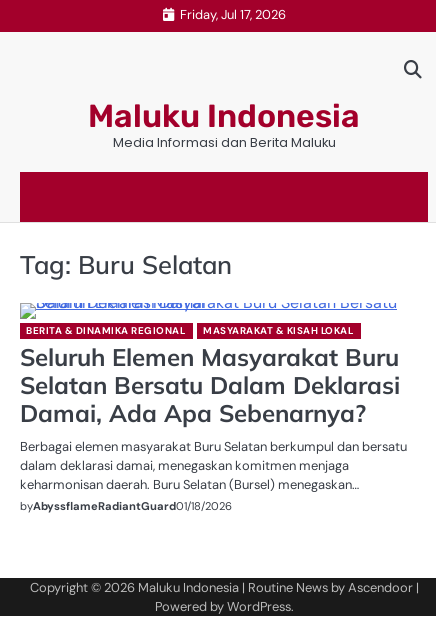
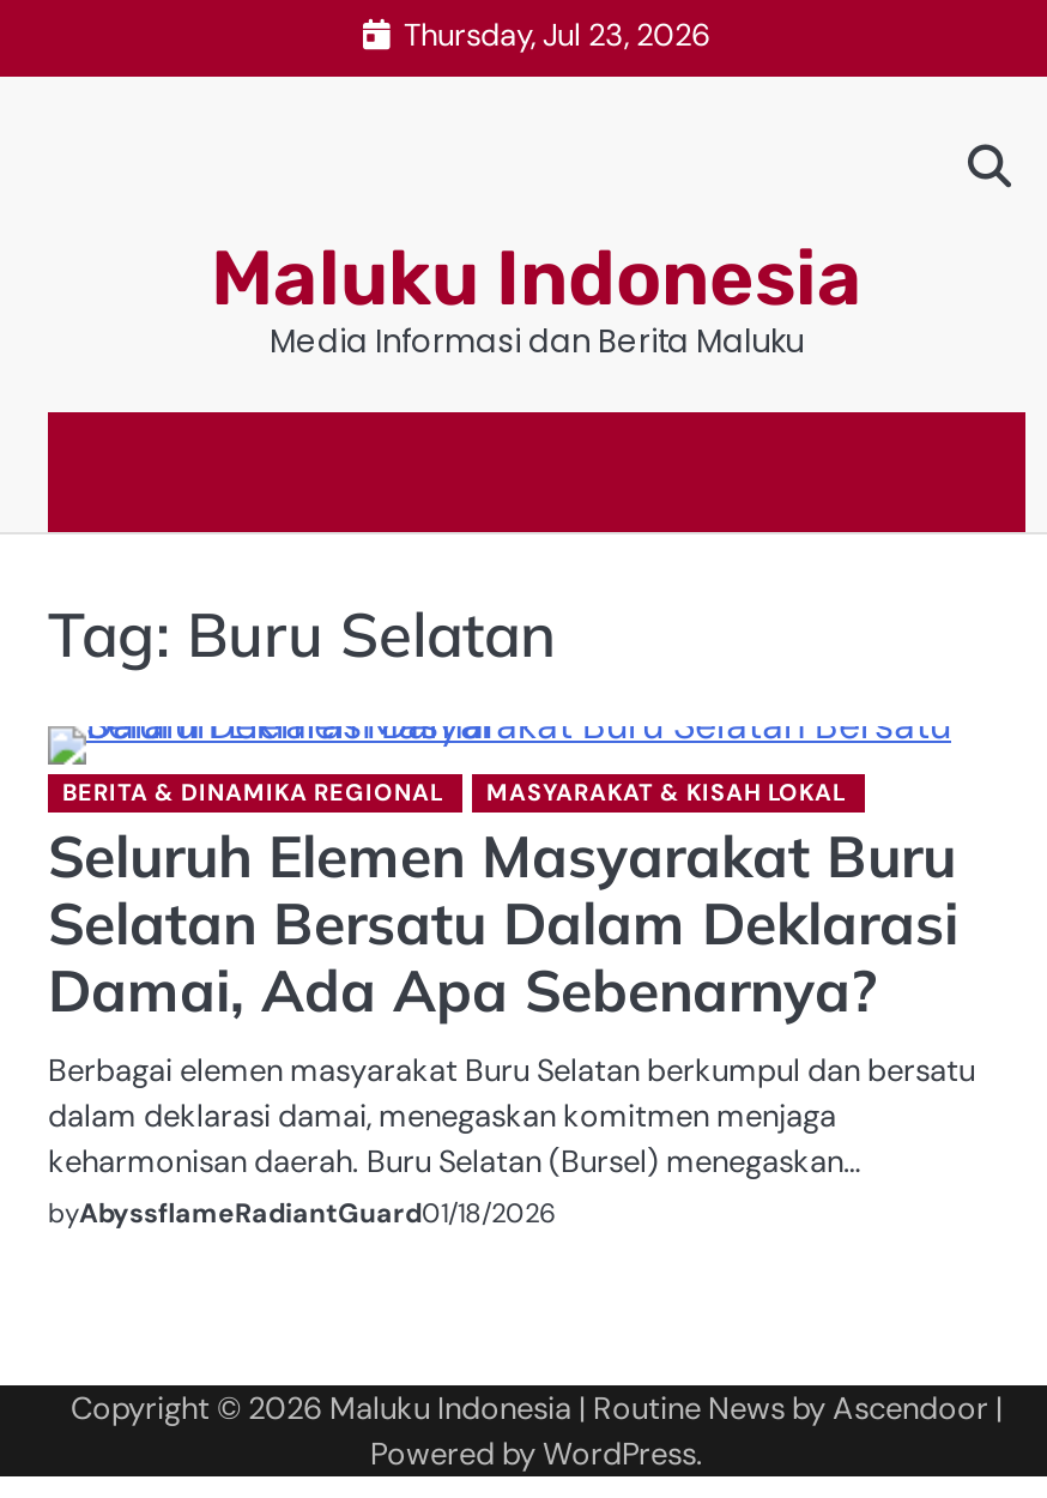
[179,5,285,22] Friday, Jul 17, 2026 -> [404,13,710,54] Thursday, Jul 23, 2026

